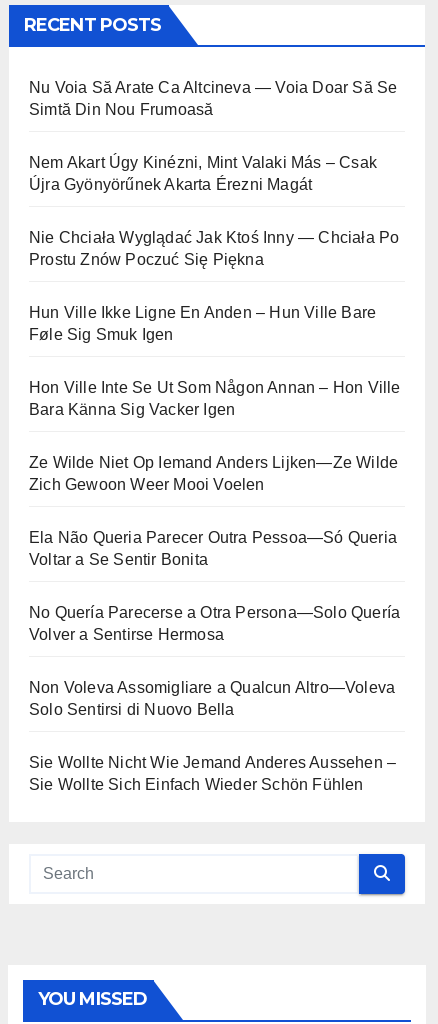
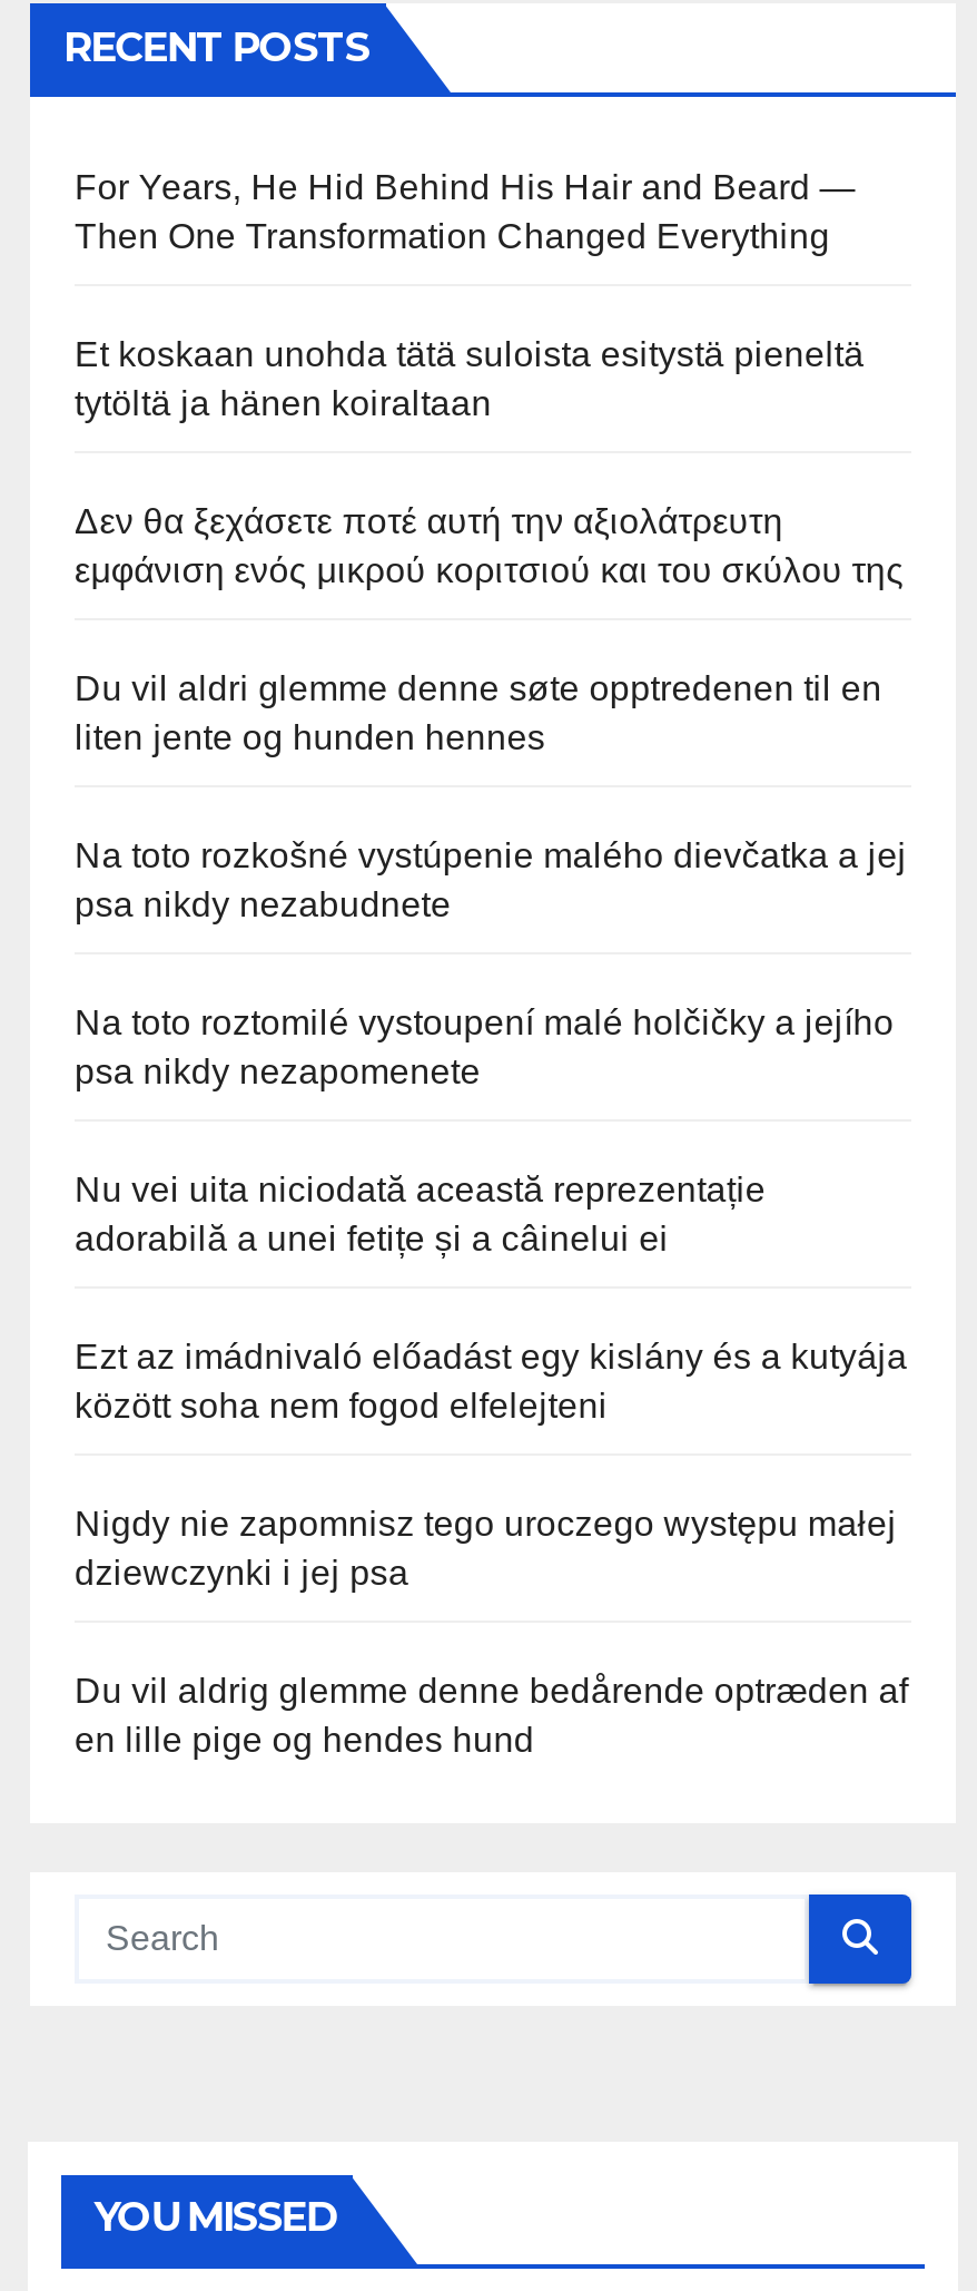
[29,79,397,118] Nu Voia Să Arate Ca Altcineva — Voia Doar Să Se | Simtă Din Nou Frumoasă -> [75,168,856,255] For Years, He Hid Behind His Hair and Beard — | Then One Transformation Changed Everything
[29,154,377,193] Nem Akart Úgy Kinézni, Mint Valaki Más – Csak | Újra Gyönyörűnek Akarta Érezni Magát -> [75,335,864,422] Et koskaan unohda tätä suloista esitystä pieneltä | tytöltä ja hänen koiraltaan
[29,229,399,268] Nie Chciała Wyglądać Jak Ktoś Inny — Chciała Po | Prostu Znów Poczuć Się Piękna -> [75,502,904,589] Δεν θα ξεχάσετε ποτέ αυτή την αξιολάτρευτη | εμφάνιση ενός μικρού κοριτσιού και του σκύλου της
[29,304,376,343] Hun Ville Ikke Ligne En Anden – Hun Ville Bare | Føle Sig Smuk Igen -> [75,669,882,756] Du vil aldri glemme denne søte opptredenen til en | liten jente og hunden hennes
[29,379,401,418] Hon Ville Inte Se Ut Som Någon Annan – Hon Ville | Bara Känna Sig Vacker Igen -> [75,836,907,923] Na toto rozkošné vystúpenie malého dievčatka a jej | psa nikdy nezabudnete
[29,454,398,493] Ze Wilde Niet Op Iemand Anders Lijken—Ze Wilde | Zich Gewoon Weer Mooi Voelen -> [75,1003,894,1090] Na toto roztomilé vystoupení malé holčičky a jejího | psa nikdy nezapomenete
[29,529,397,568] Ela Não Queria Parecer Outra Pessoa—Só Queria | Voltar a Se Sentir Bonita -> [75,1171,766,1257] Nu vei uita niciodată această reprezentație | adorabilă a unei fetițe și a câinelui ei
[29,604,400,643] No Quería Parecerse a Otra Persona—Solo Quería | Volver a Sentirse Hermosa -> [75,1338,907,1424] Ezt az imádnivaló előadást egy kislány és a kutyája | között soha nem fogod elfelejteni
[29,679,395,718] Non Voleva Assomigliare a Qualcun Altro—Voleva | Solo Sentirsi di Nuovo Bella -> [75,1505,897,1592] Nigdy nie zapomnisz tego uroczego występu małej | dziewczynki i jej psa
[29,754,396,793] Sie Wollte Nicht Wie Jemand Anderes Aussehen – | Sie Wollte Sich Einfach Wieder Schön Fühlen -> [75,1672,908,1759] Du vil aldrig glemme denne bedårende optræden af | en lille pige og hendes hund

